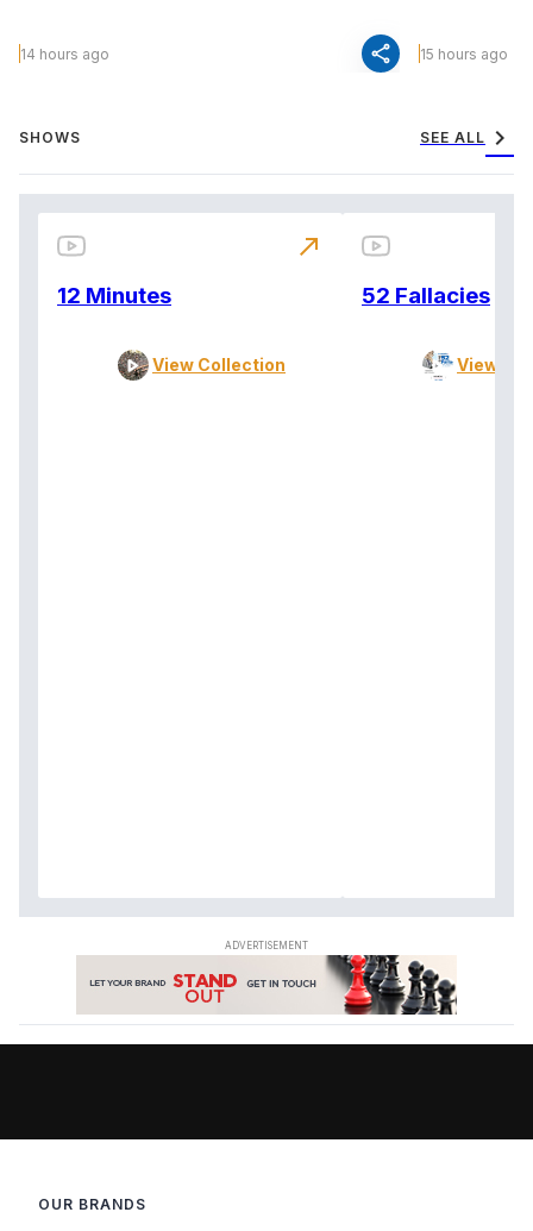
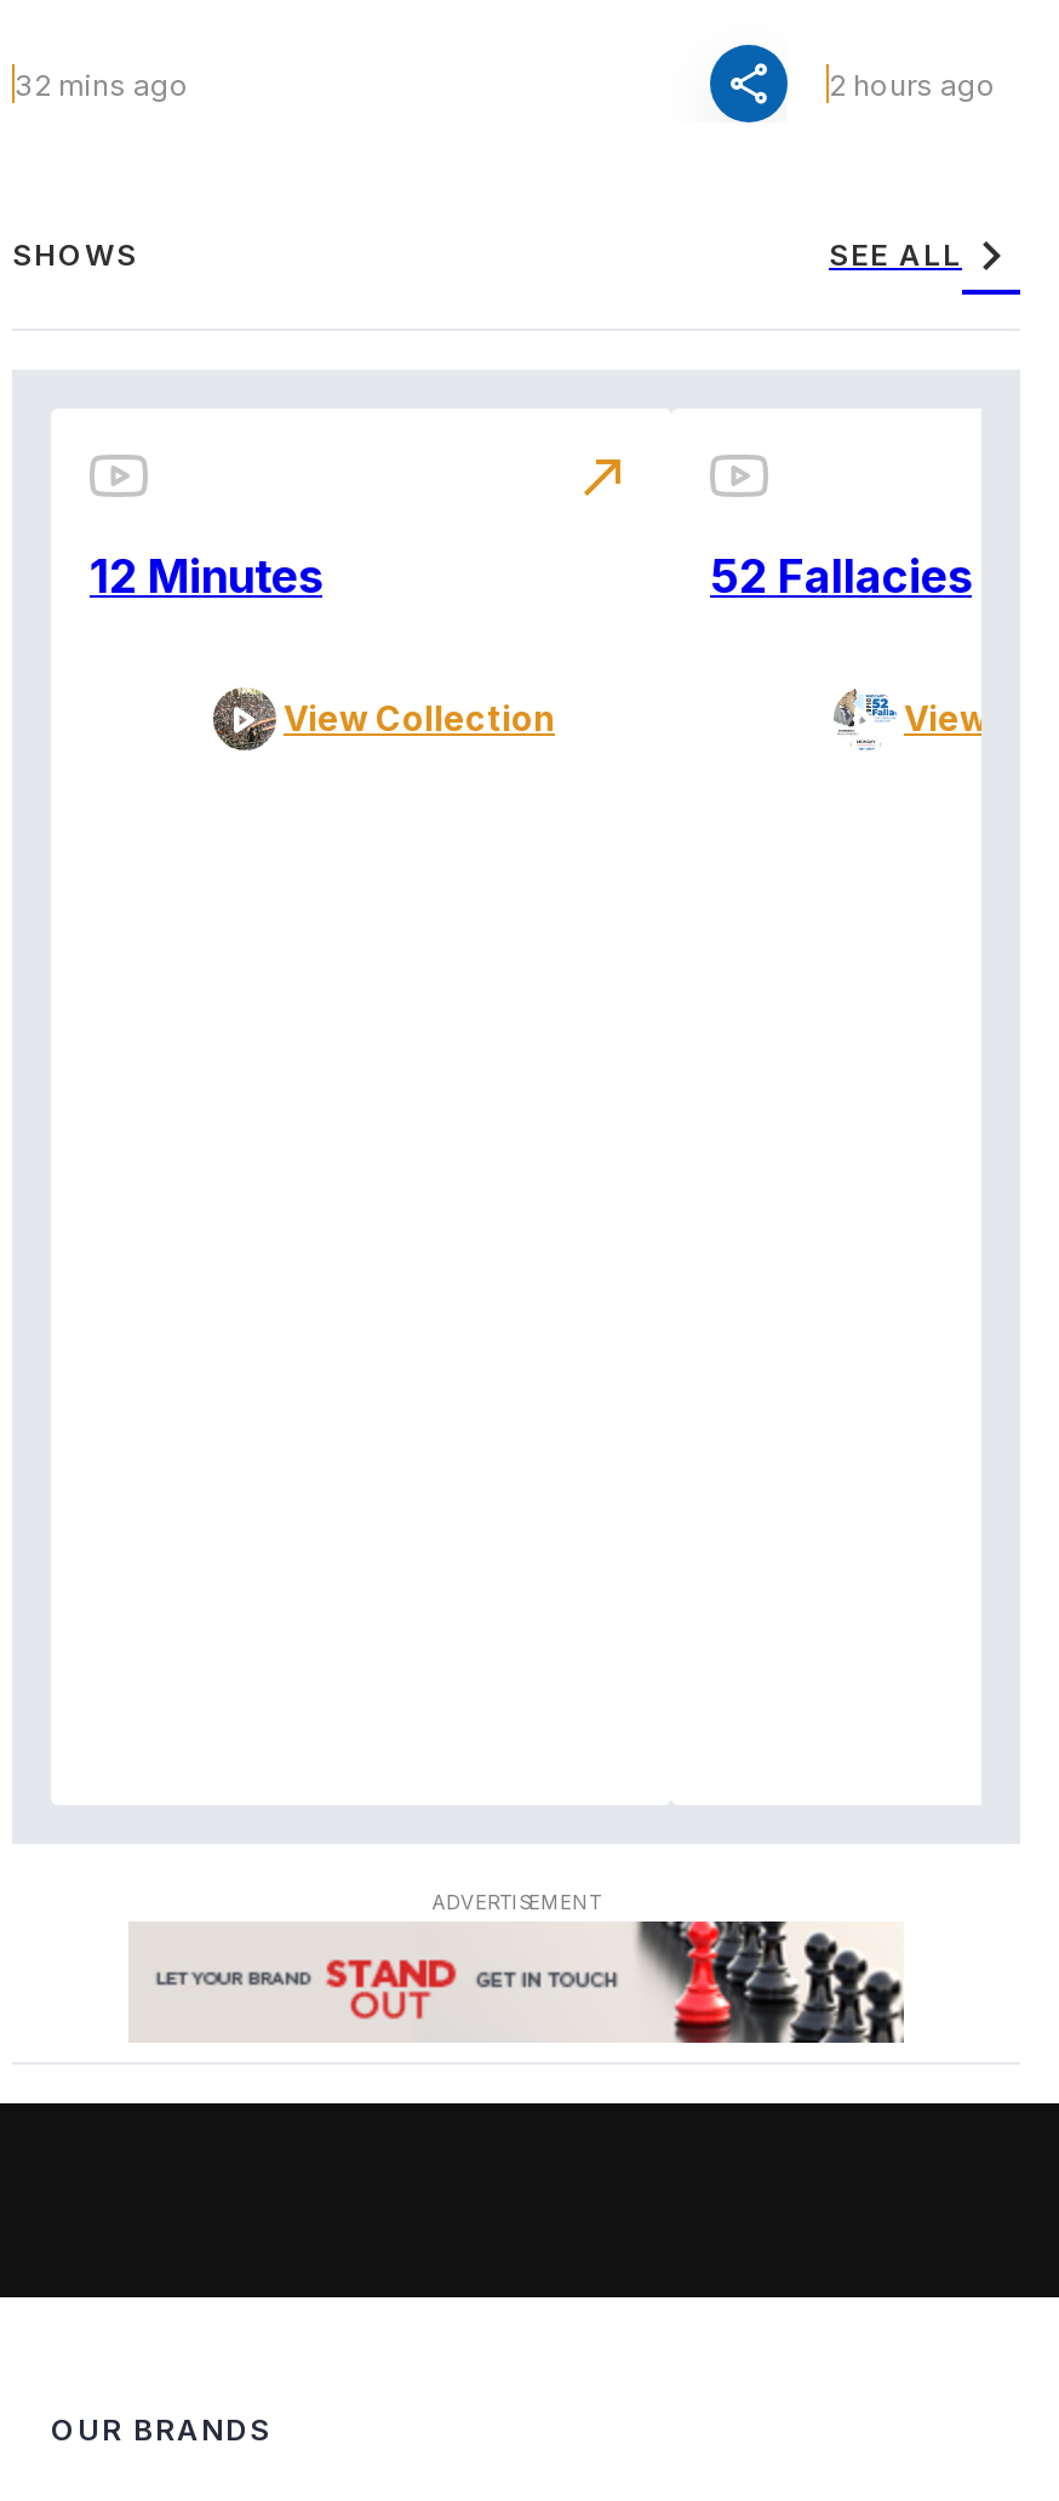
[20,45,109,63] 14 hours ago -> [15,66,189,103] 32 mins ago
[420,45,508,63] 15 hours ago -> [829,66,996,103] 2 hours ago

